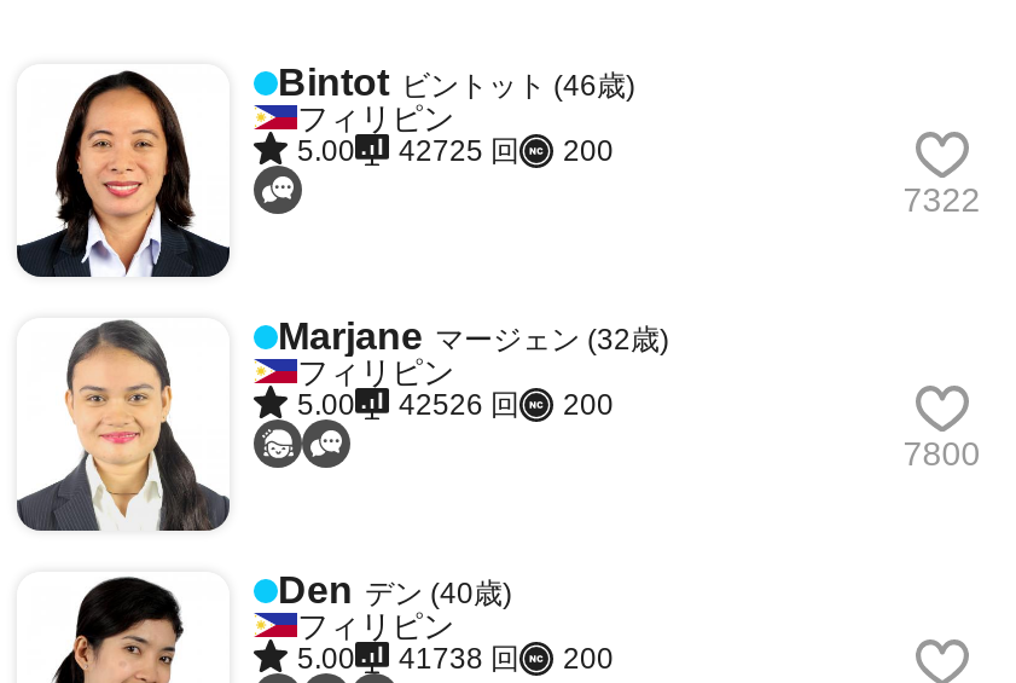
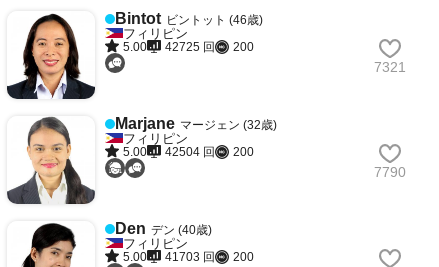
[903,180,980,218] 7322 -> [374,59,406,75] 7321
[297,389,614,423] 5.00 42526 回 200 -> [123,145,254,159] 5.00 42504 回 200
[903,433,980,472] 7800 -> [374,164,406,180] 7790
[297,643,614,677] 5.00 41738 回 200 -> [123,250,254,264] 5.00 41703 回 200

